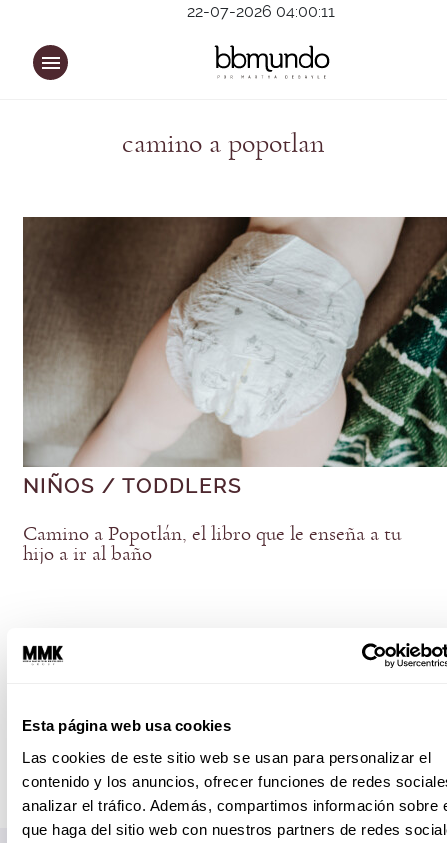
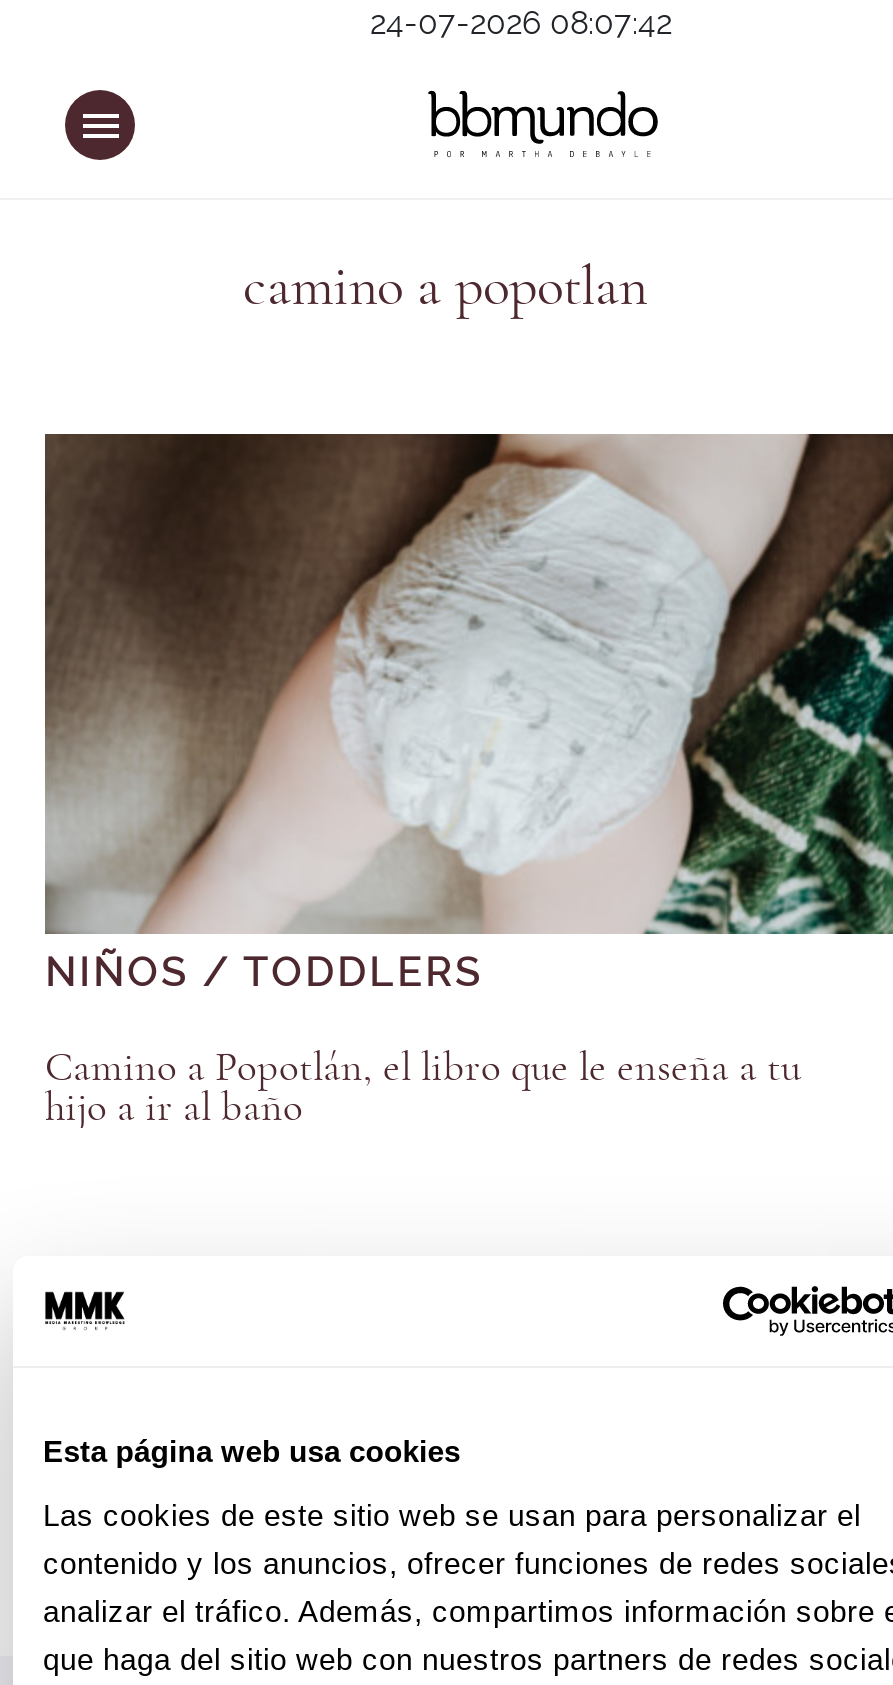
[187,4,335,20] 22-07-2026 04:00:11 -> [370,8,672,40] 24-07-2026 08:07:42

